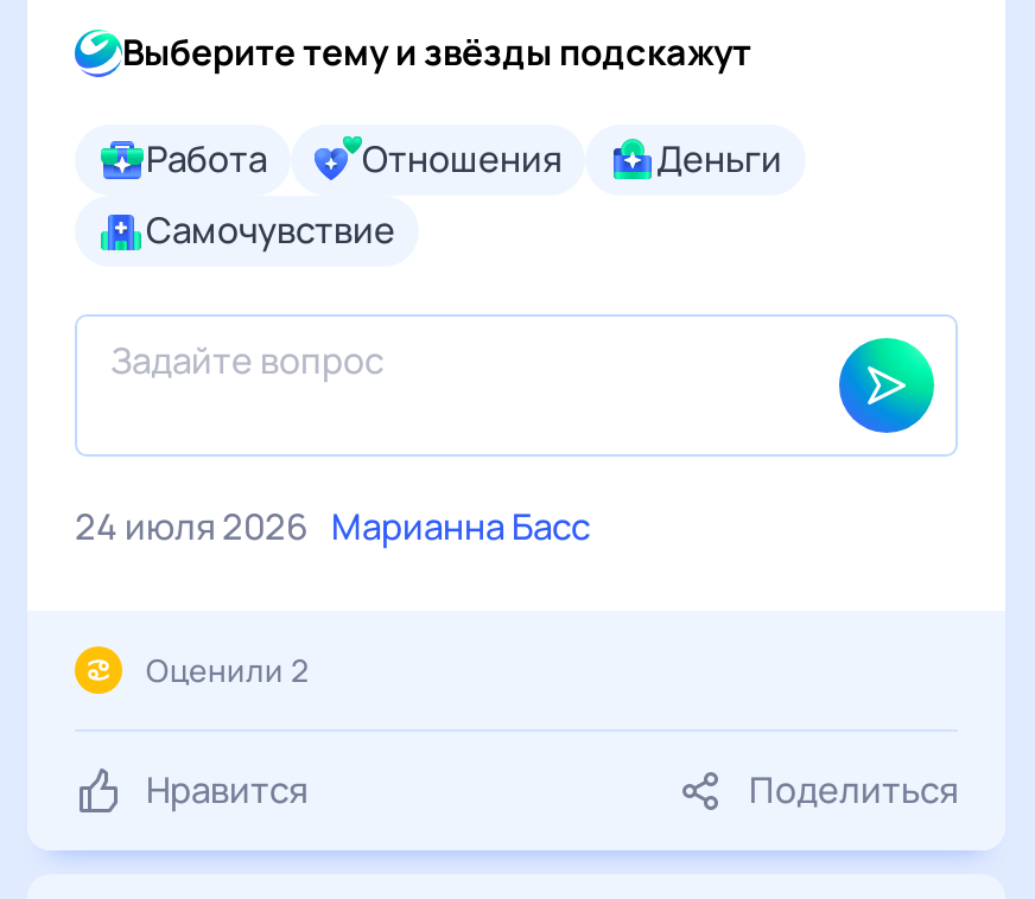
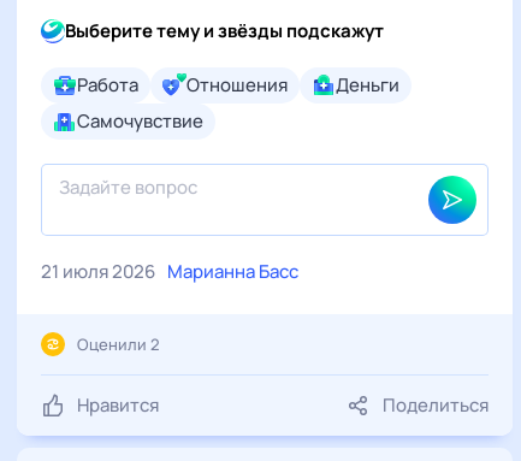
[75,502,590,551] 24 июля 2026 Марианна Басс -> [41,259,298,284] 21 июля 2026 Марианна Басс

